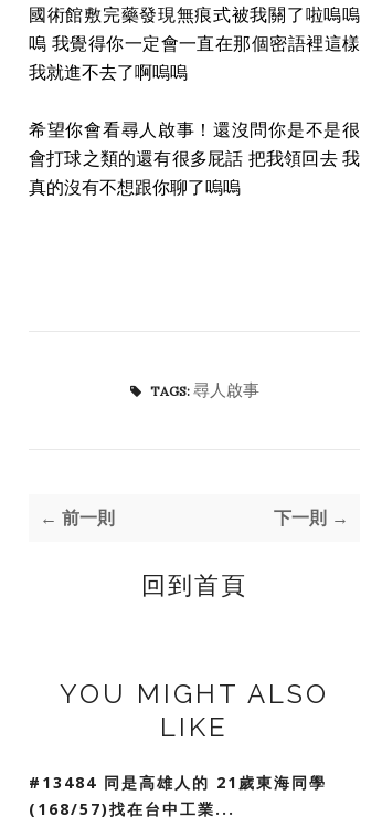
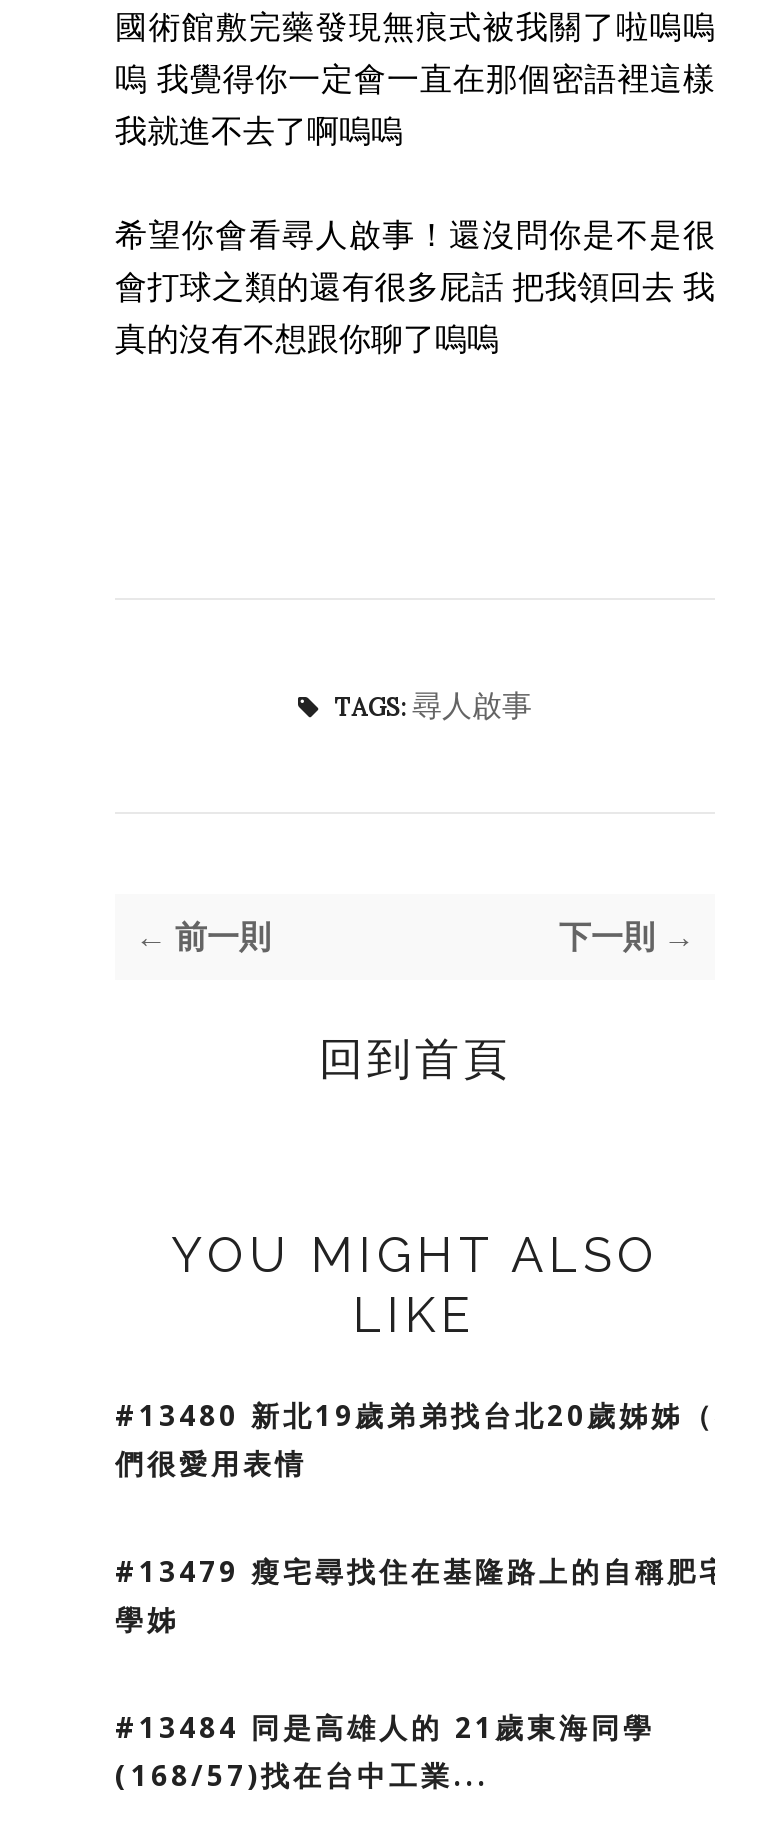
none -> [115,1396,747,1638] #13480 新北19歲弟弟找台北20歲姊姊（我 | 們很愛用表情 | #13479 瘦宅尋找住在基隆路上的自稱肥宅 | 學姊

